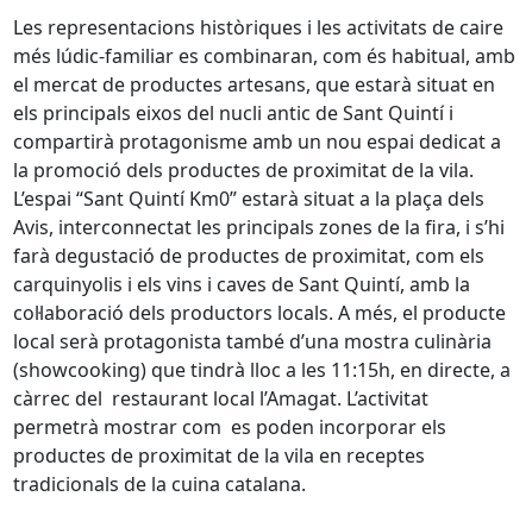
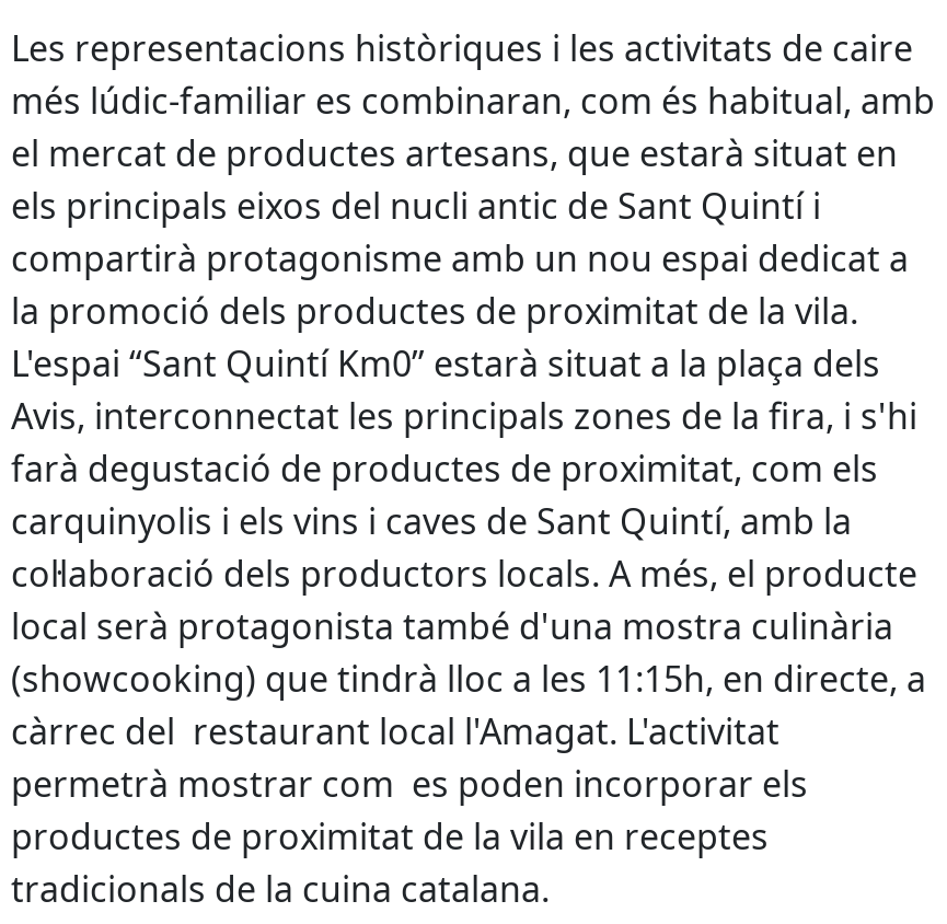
[13,185,484,211] L’espai “Sant Quintí Km0” estarà situat a la plaça dels -> [11,340,880,388] L'espai “Sant Quintí Km0” estarà situat a la plaça dels
[13,214,505,240] Avis, interconnectat les principals zones de la fira, i s’hi -> [11,392,917,441] Avis, interconnectat les principals zones de la fira, i s'hi
[13,328,492,354] local serà protagonista també d’una mostra culinària -> [11,603,893,651] local serà protagonista també d'una mostra culinària
[13,385,428,411] càrrec del restaurant local l’Amagat. L’activitat -> [11,708,779,756] càrrec del restaurant local l'Amagat. L'activitat

